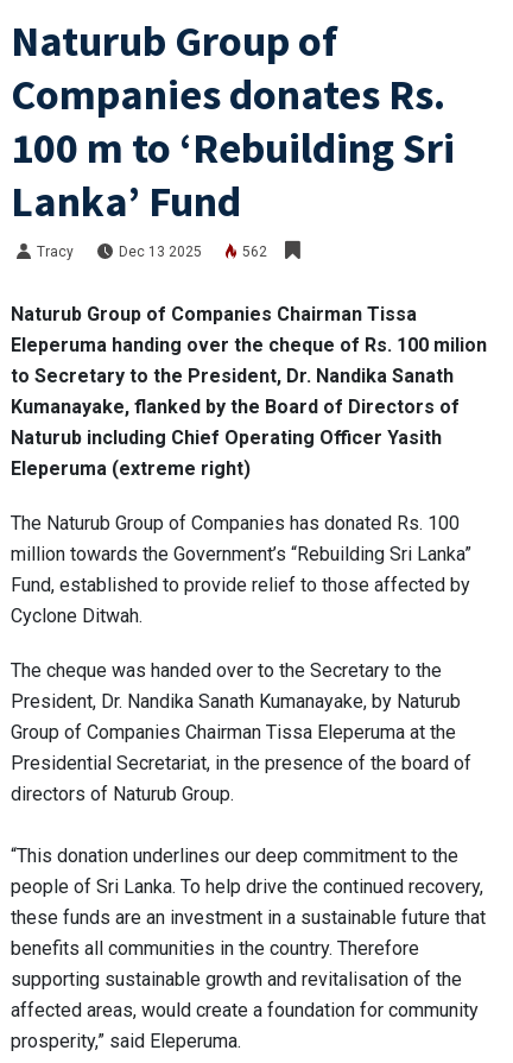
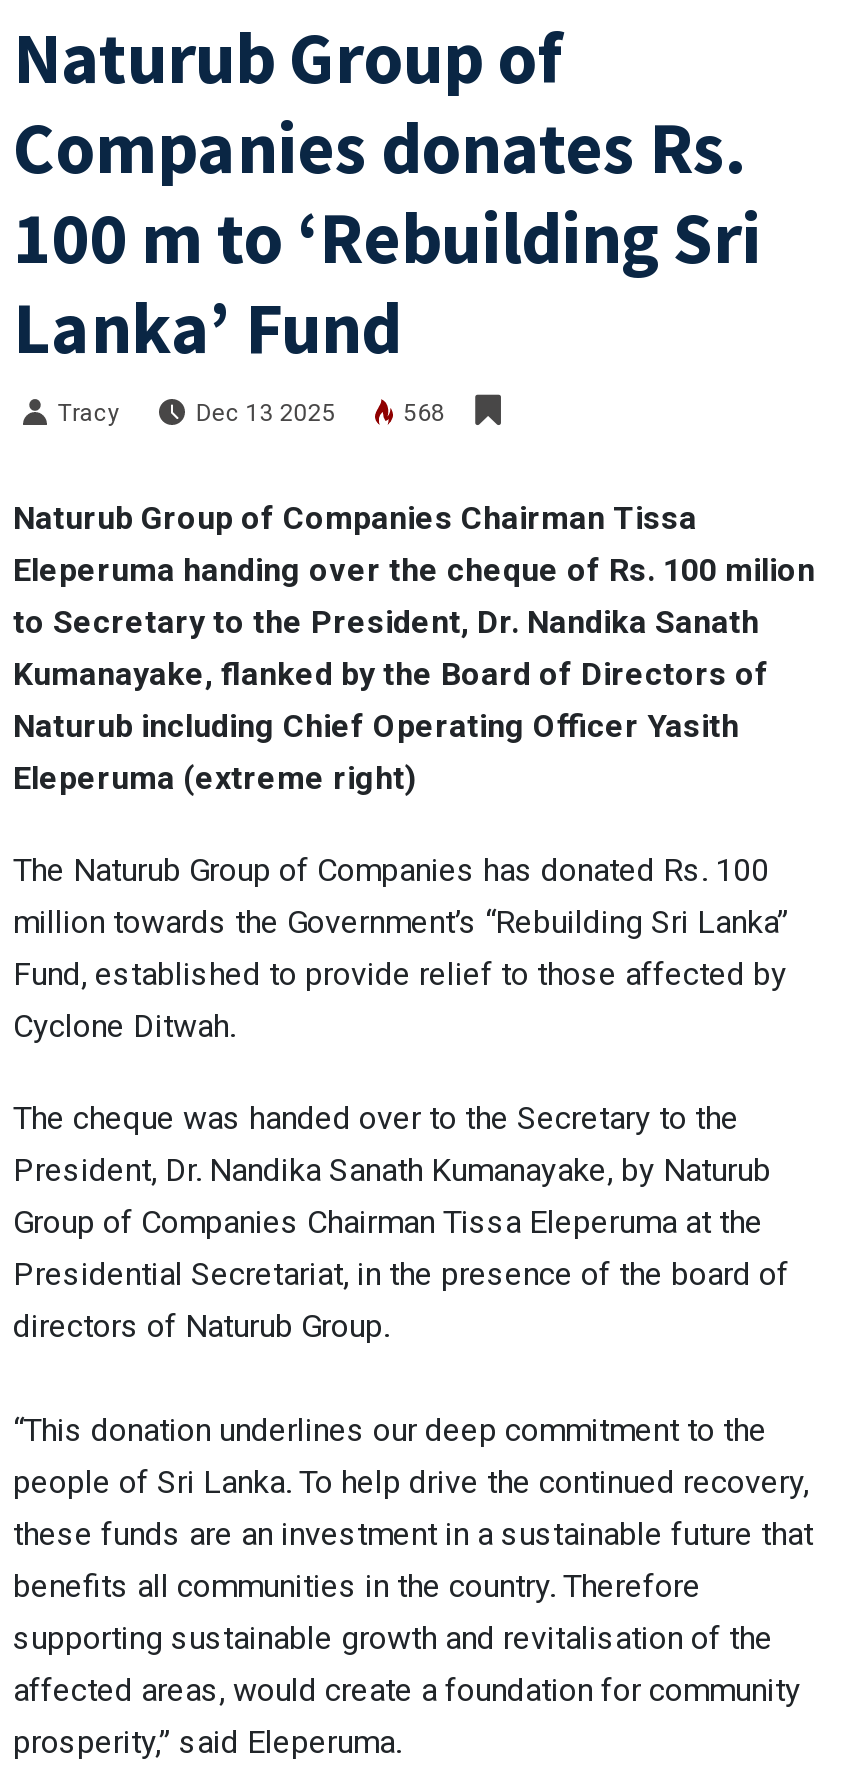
[242,243,267,260] 562 -> [403,398,445,426] 568

